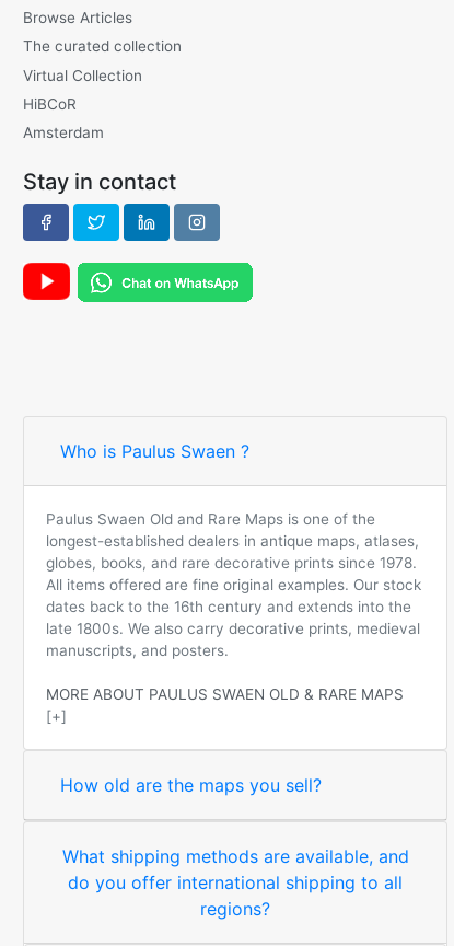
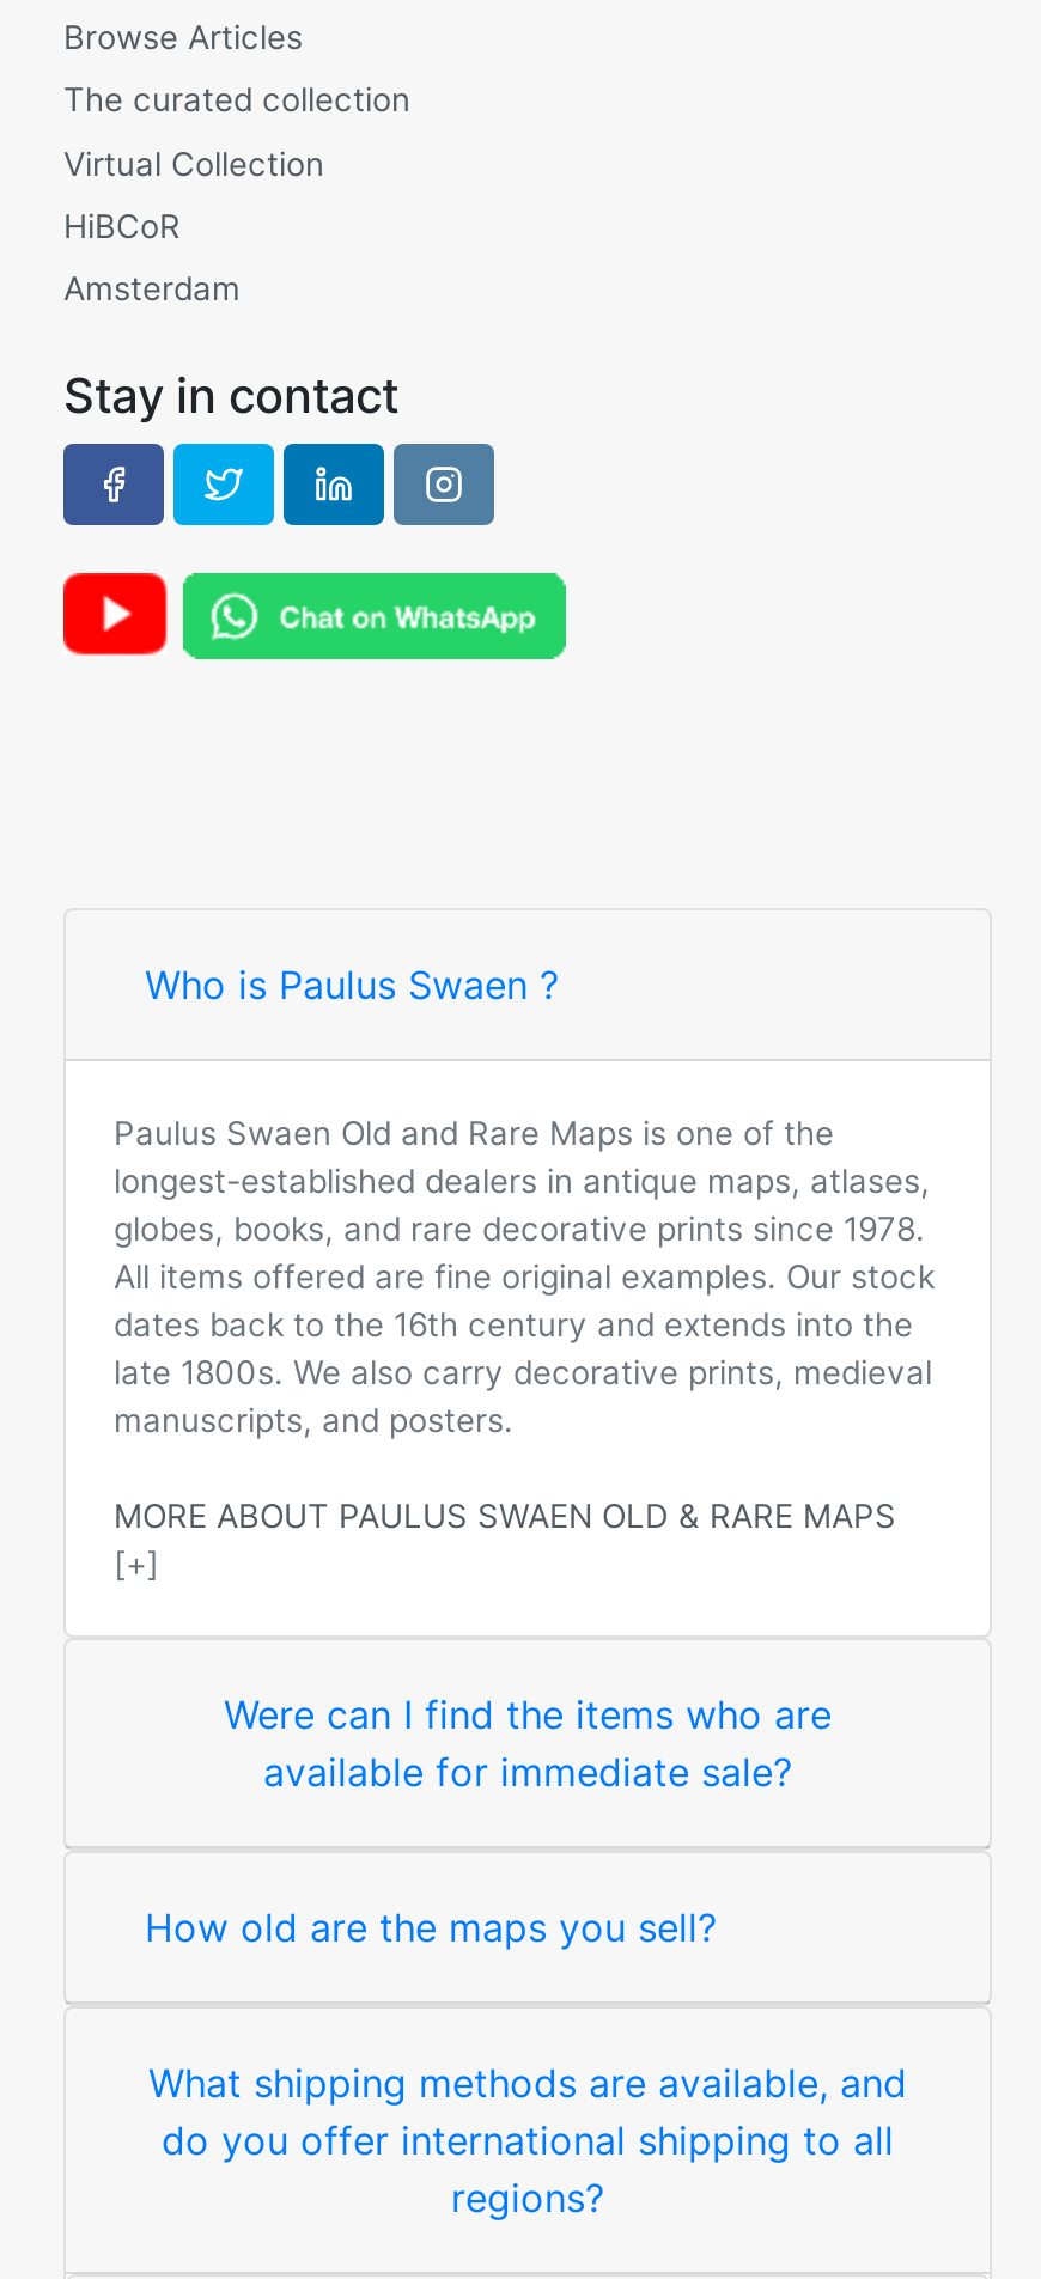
none -> [224,1692,832,1797] Were can I find the items who are | available for immediate sale?

